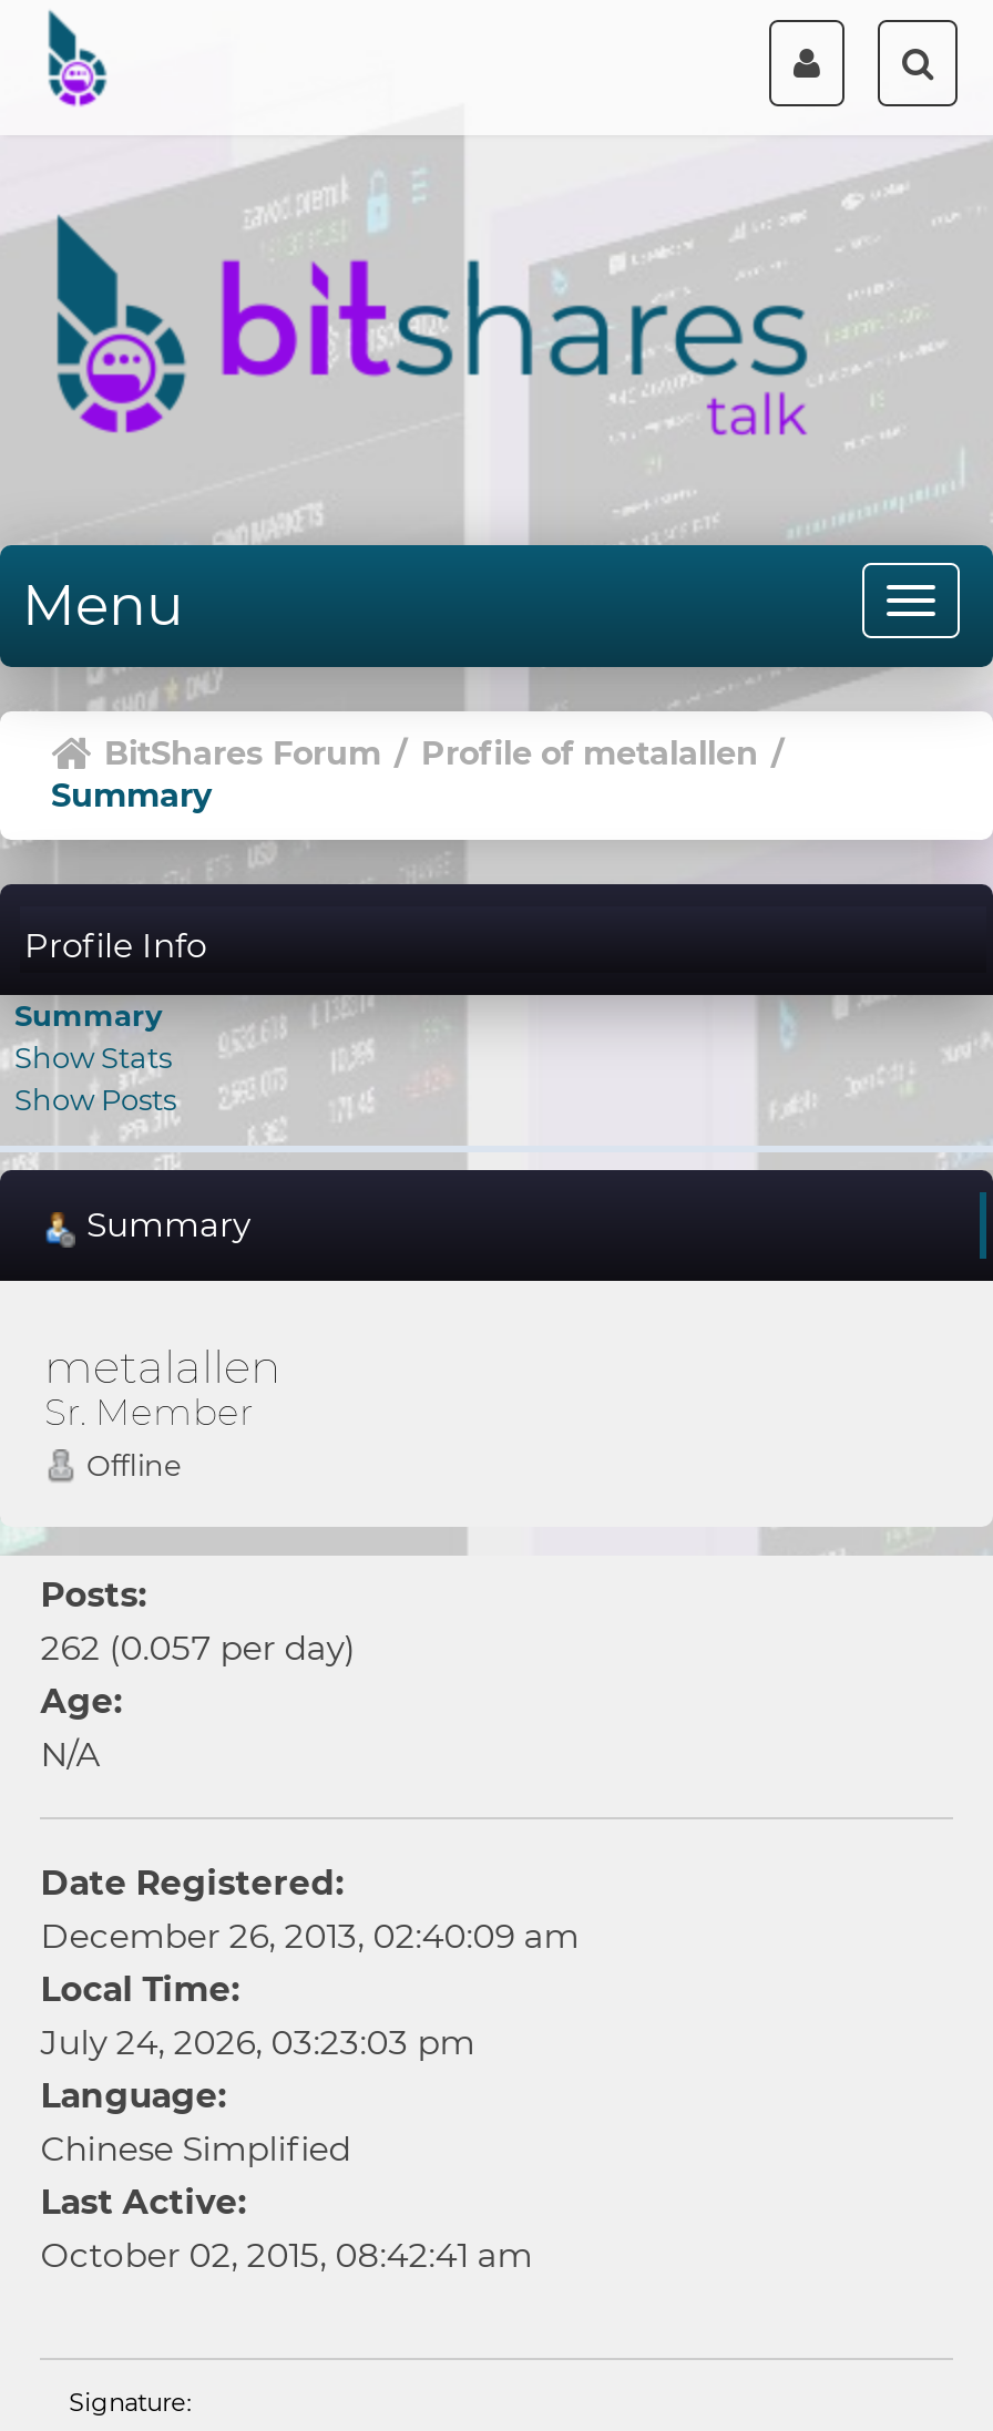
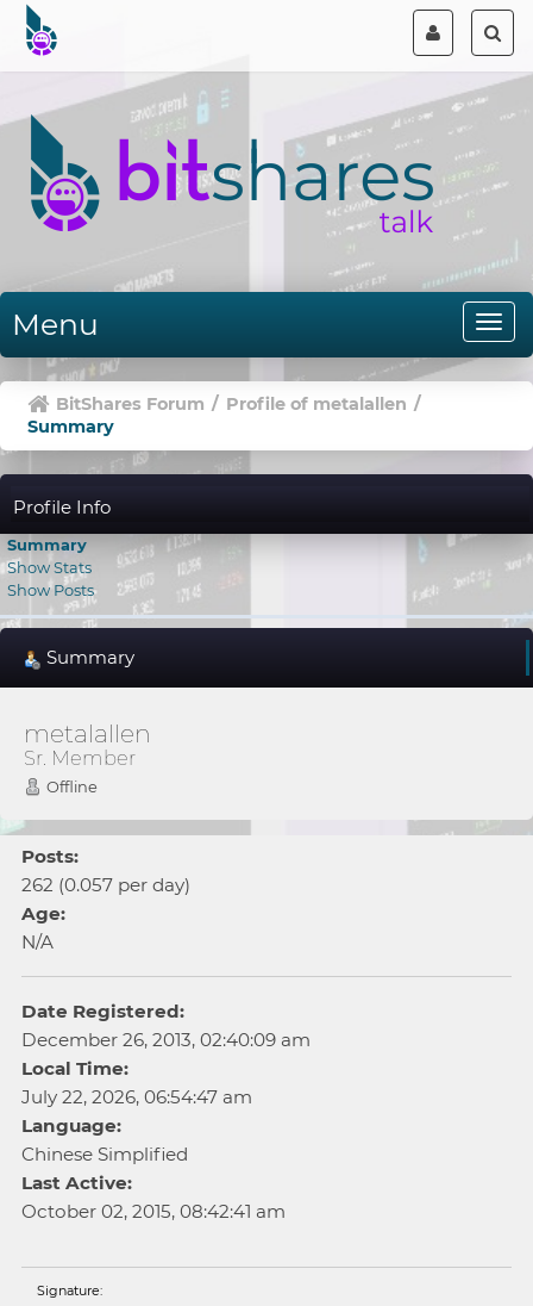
[40,2021,475,2064] July 24, 2026, 03:23:03 pm -> [22,1086,252,1108] July 22, 2026, 06:54:47 am

